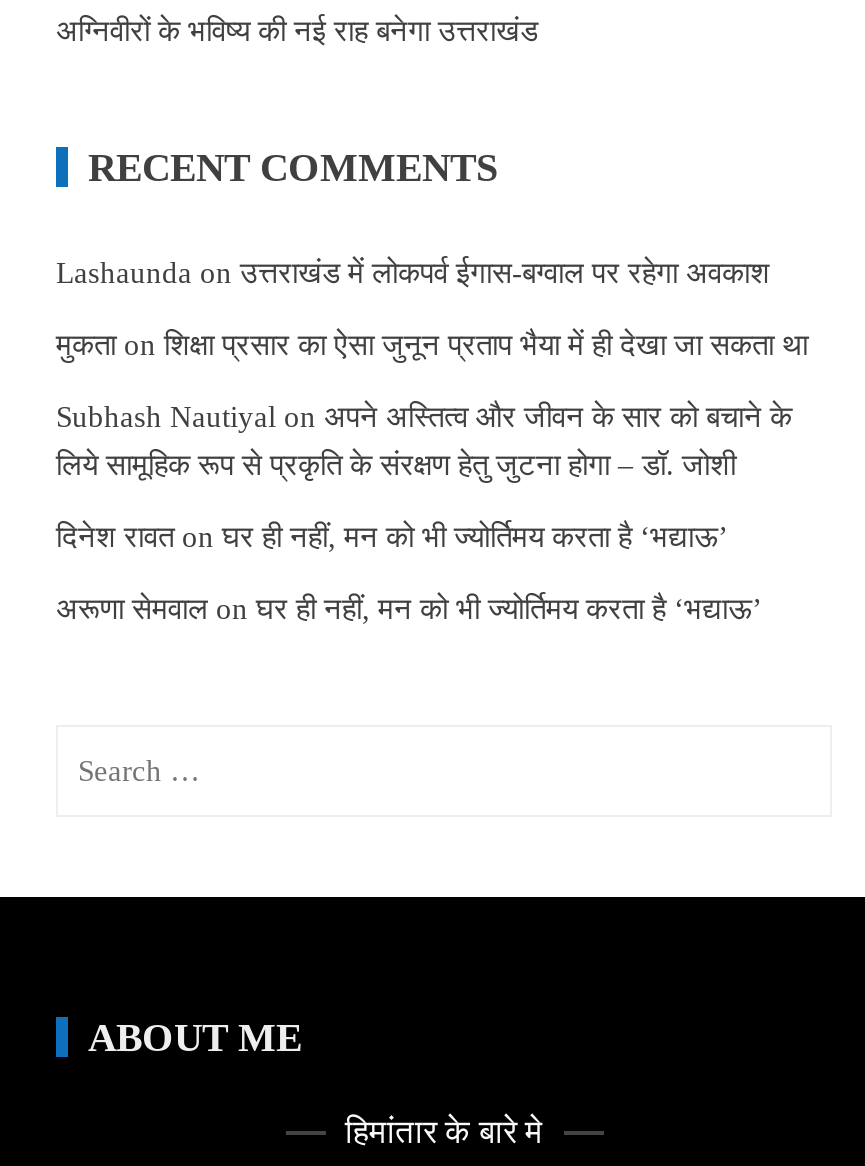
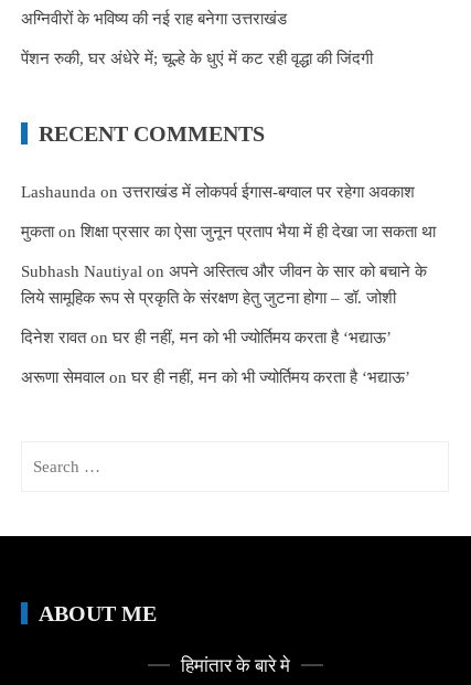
none -> [21,49,373,67] पेंशन रुकी, घर अंधेरे में; चूल्हे के धुएं में कट रही वृद्धा की जिंदगी

